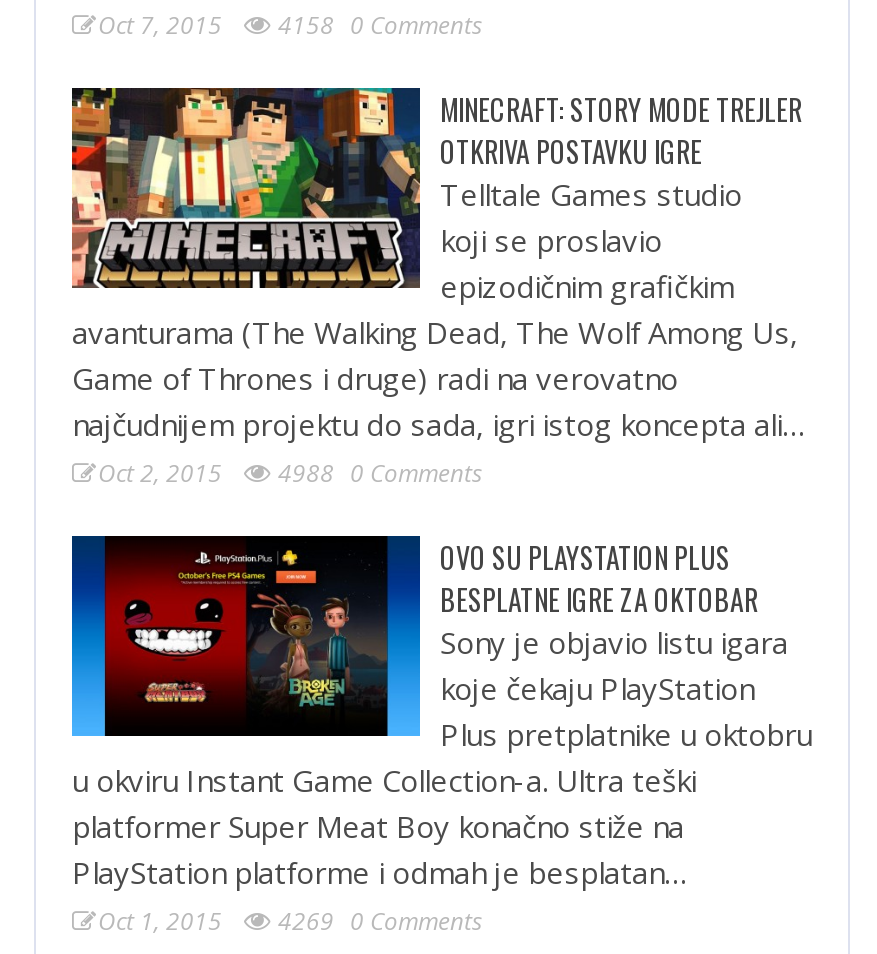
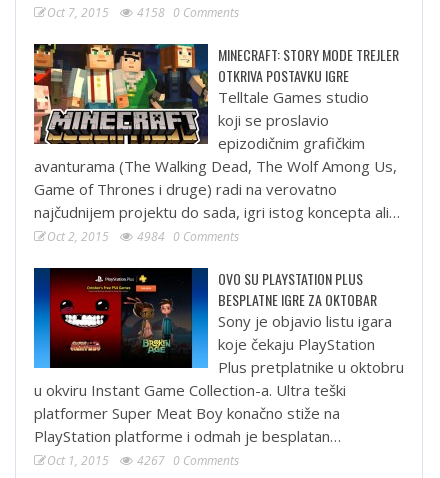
[98,457,482,491] Oct 2, 2015 4988 0 Comments -> [47,228,239,245] Oct 2, 2015 4984 0 Comments
[98,905,482,939] Oct 1, 2015 4269 0 Comments -> [47,452,239,469] Oct 1, 2015 4267 0 Comments

